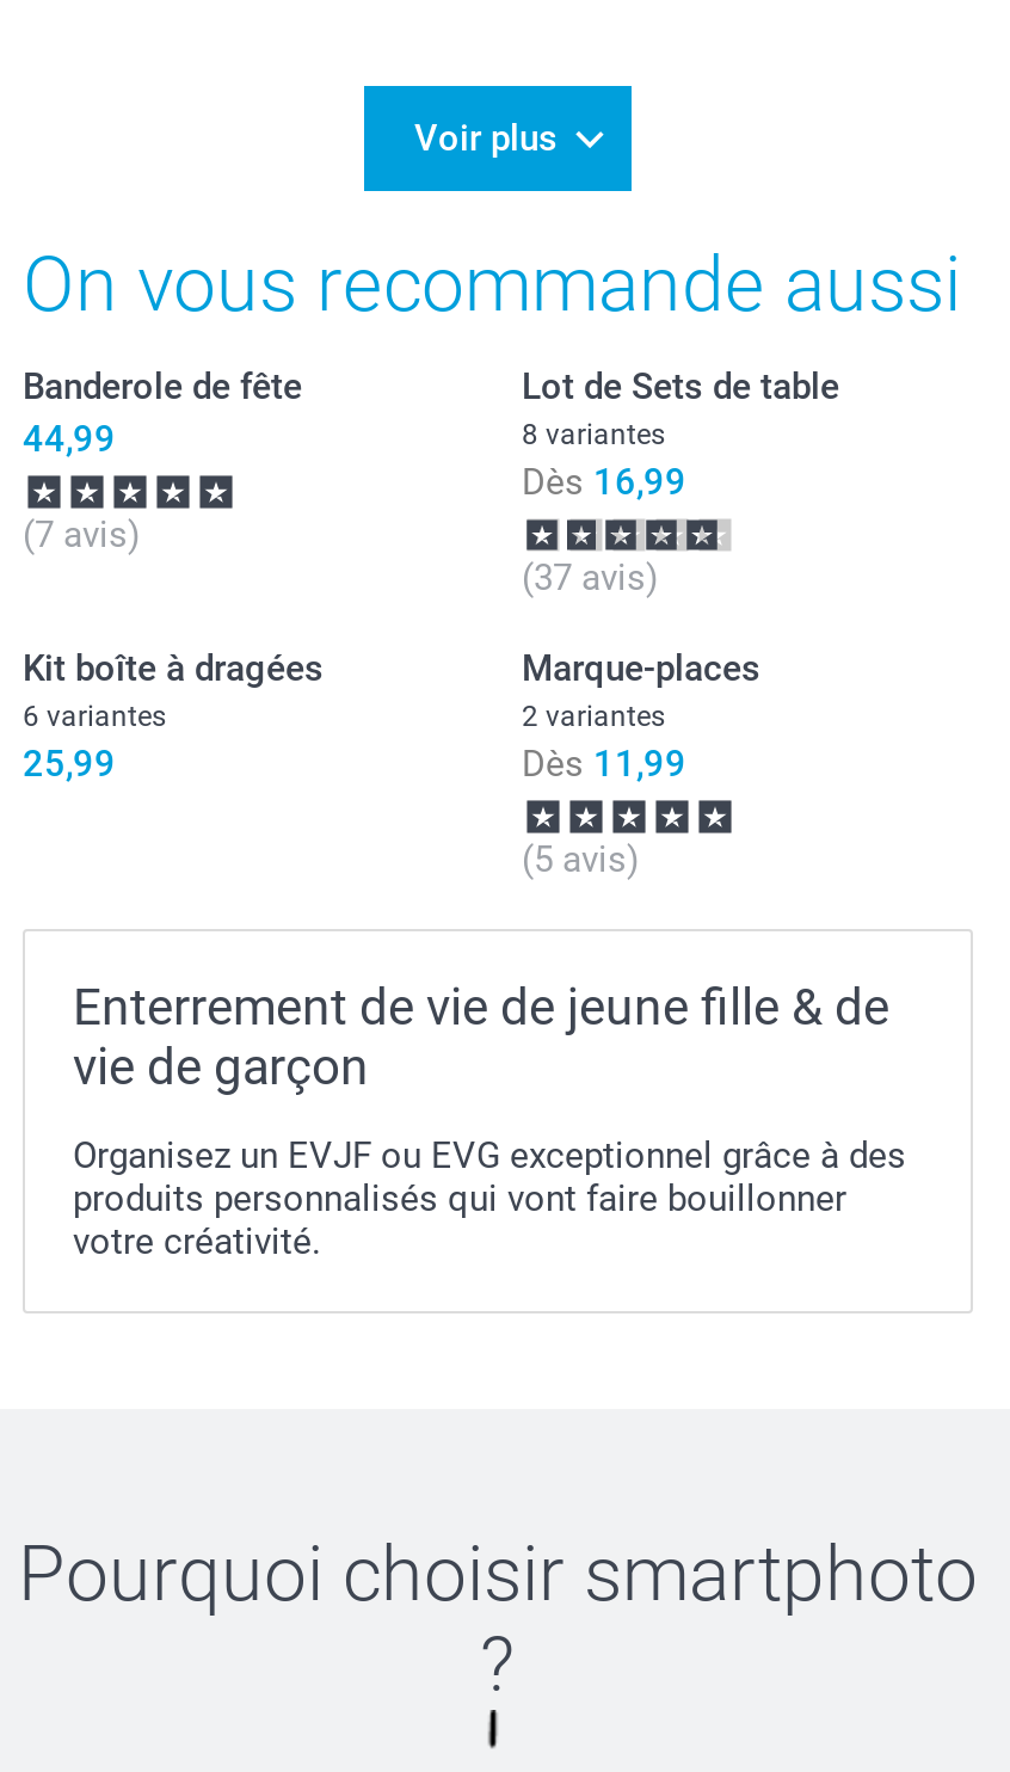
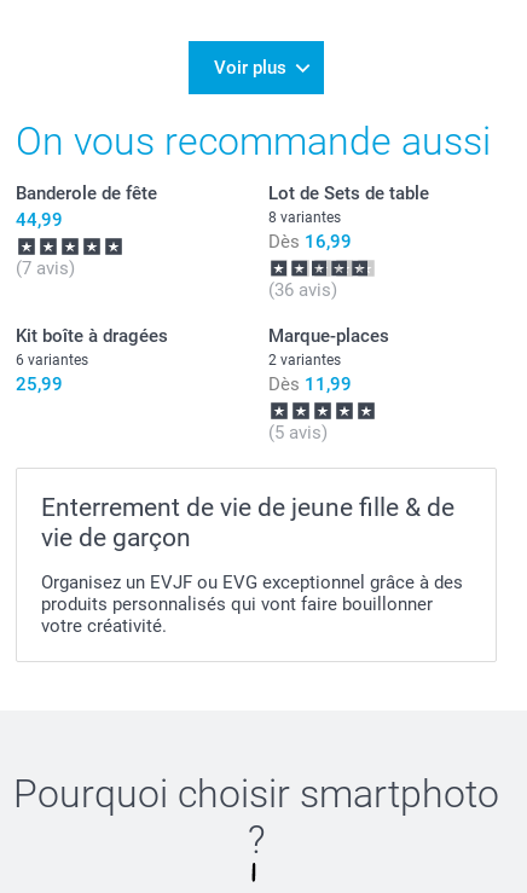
[522,556,658,599] (37 avis) -> [268,279,337,301] (36 avis)

